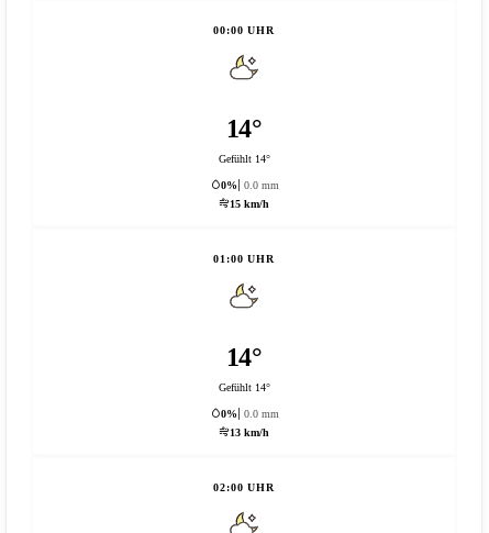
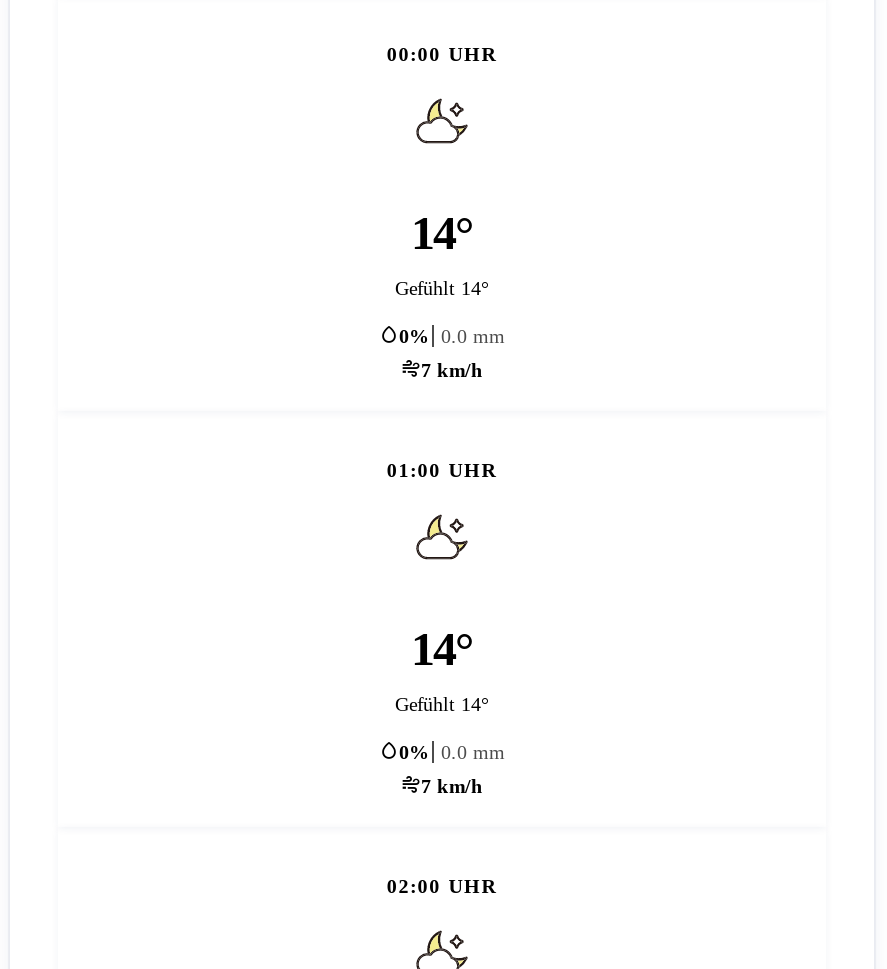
[230,197,269,209] 15 km/h -> [421,358,483,380] 7 km/h
[230,426,269,438] 13 km/h -> [421,774,483,796] 7 km/h

